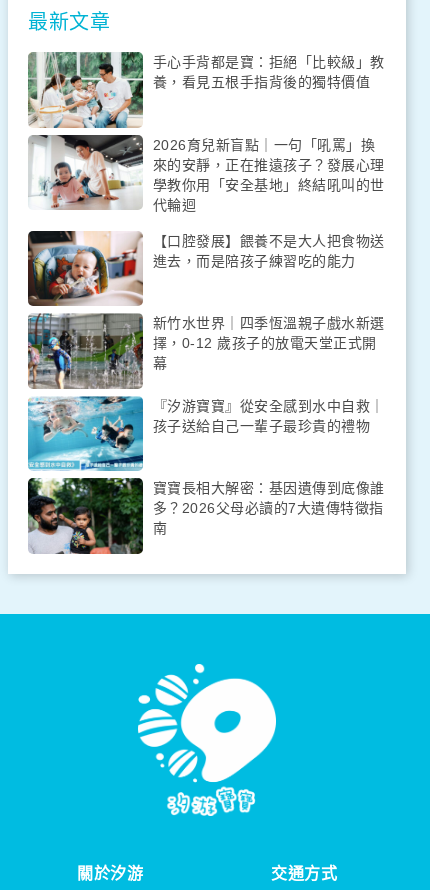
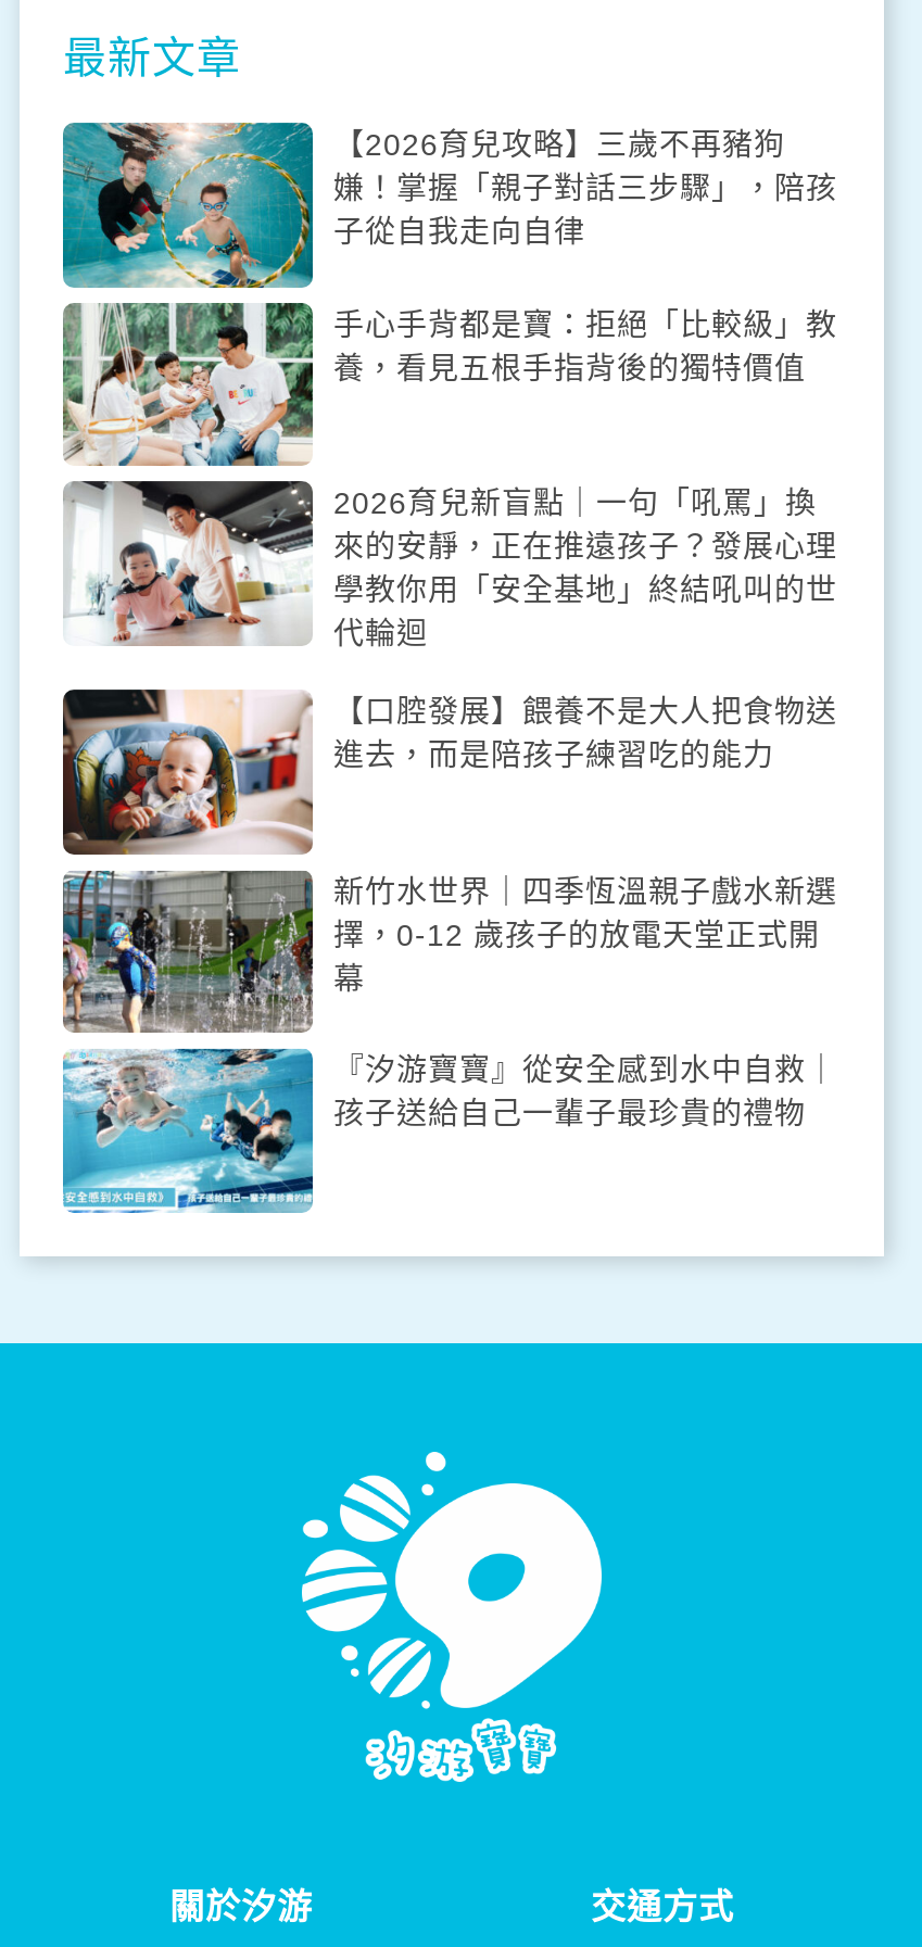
none -> [61,121,837,290] [image] | 【2026育兒攻略】三歲不再豬狗 | 嫌！掌握「親子對話三步驟」，陪孩 | 子從自我走向自律
moved [26,54,384,473] -> [59,306,837,1217]: [image] | 手心手背都是寶：拒絕「比較級」教 | 養，看見五根手指背後的獨特價值 | ... | 『汐游寶寶』從安全感到水中自救｜ | 孩子送給自己一輩子最珍貴的禮物
[27,477,384,555] [image] | 寶寶長相大解密：基因遺傳到底像誰 | 多？2026父母必讀的7大遺傳特徵指 | 南 -> none

